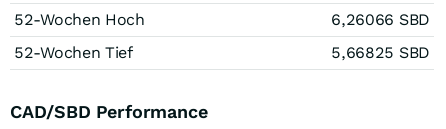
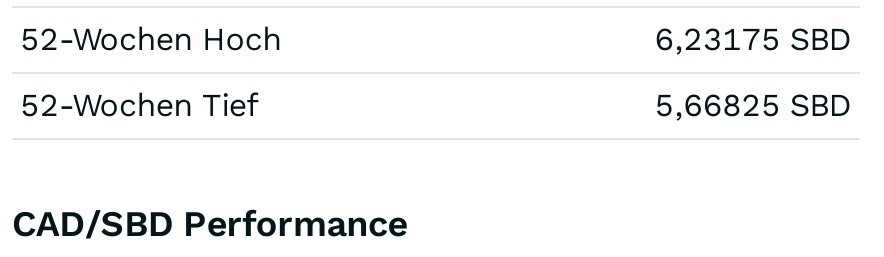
[331,10,430,29] 6,26066 SBD -> [655,20,852,58] 6,23175 SBD

